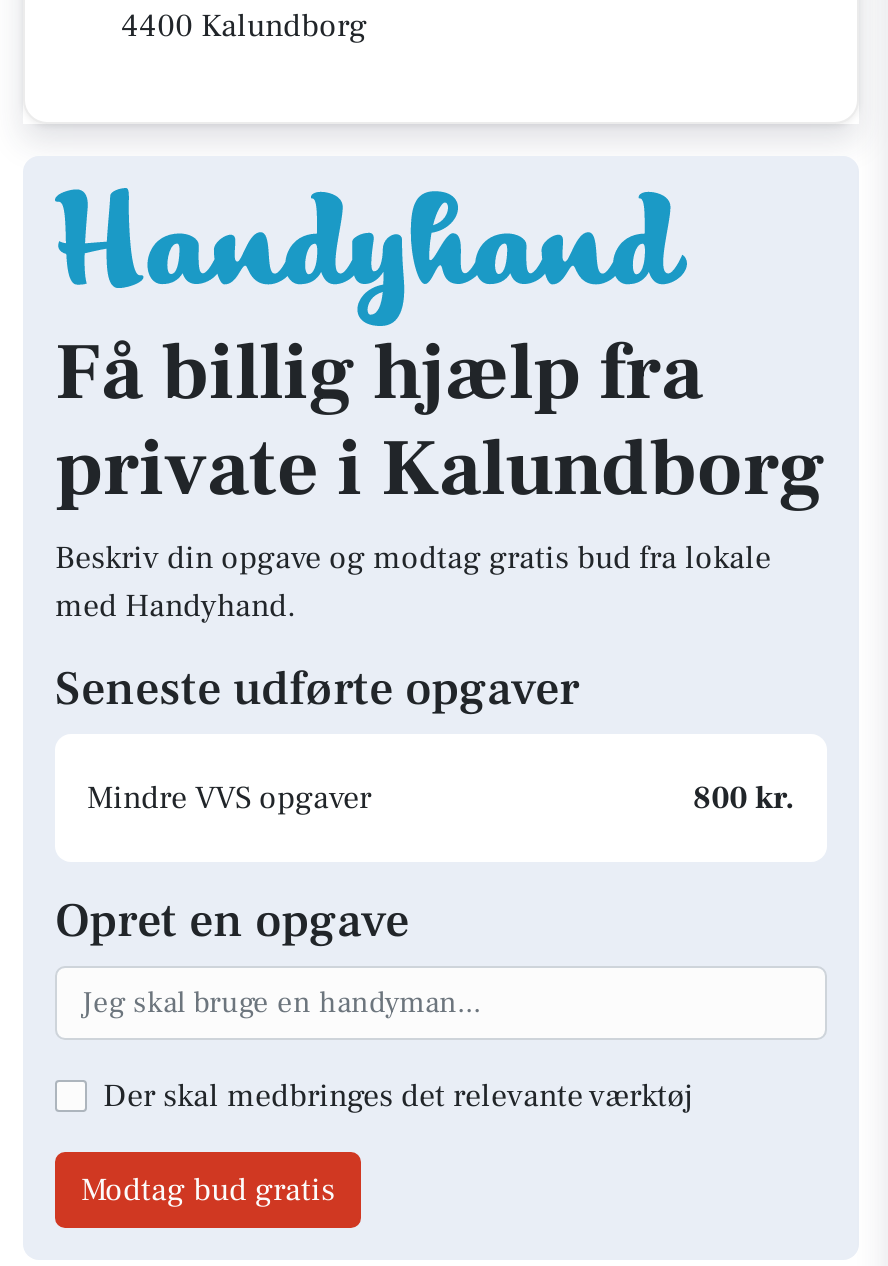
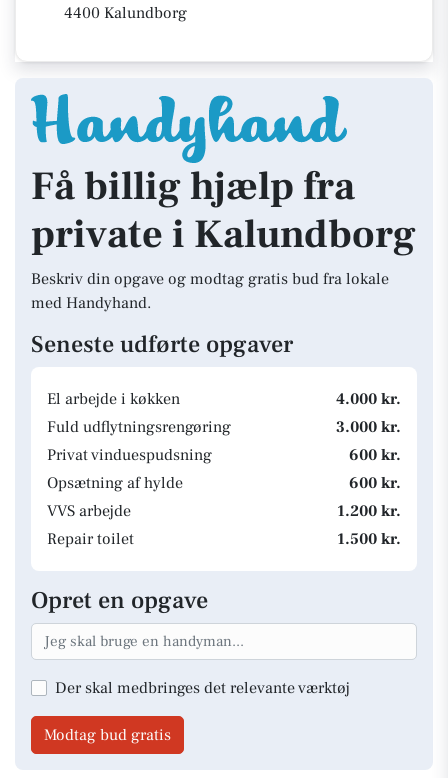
[87,778,795,818] Mindre VVS opgaver | 800 kr. -> [47,389,401,549] El arbejde i køkken | 4.000 kr. | Fuld udflytningsrengøring | 3.000 kr. | Privat vinduespudsning | 600 kr. | Opsætning af hylde | 600 kr. | VVS arbejde | 1.200 kr. | Repair toilet | 1.500 kr.

